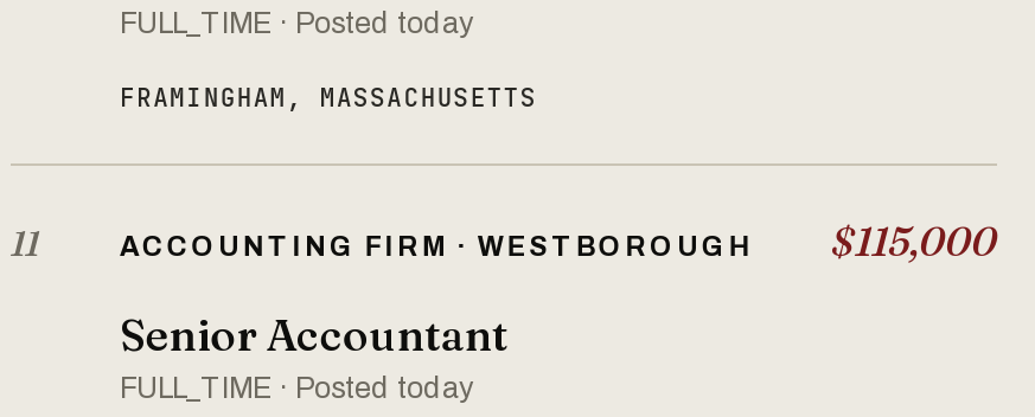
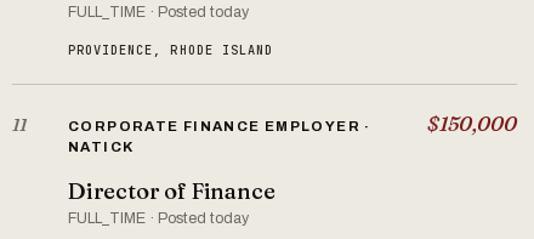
[120,81,537,114] FRAMINGHAM, MASSACHUSETTS -> [68,41,273,58] PROVIDENCE, RHODE ISLAND
[831,218,997,265] $115,000 -> [427,112,517,136] $150,000
[120,232,753,261] ACCOUNTING FIRM · WESTBOROUGH -> [68,119,371,154] CORPORATE FINANCE EMPLOYER · | NATICK
[120,308,508,363] Senior Accountant -> [68,177,275,205] Director of Finance

